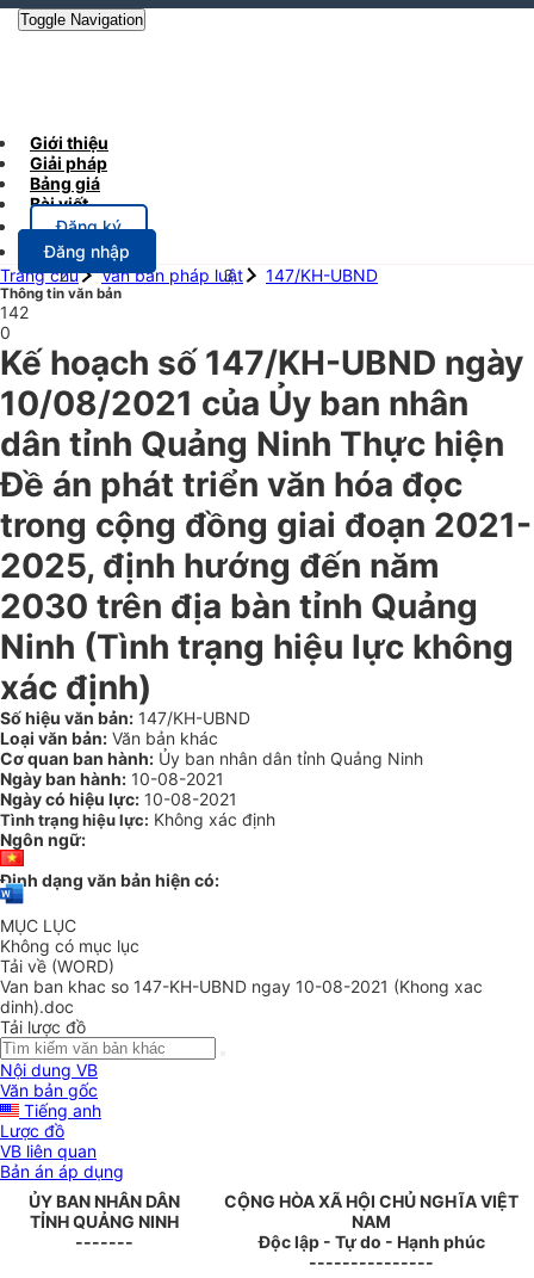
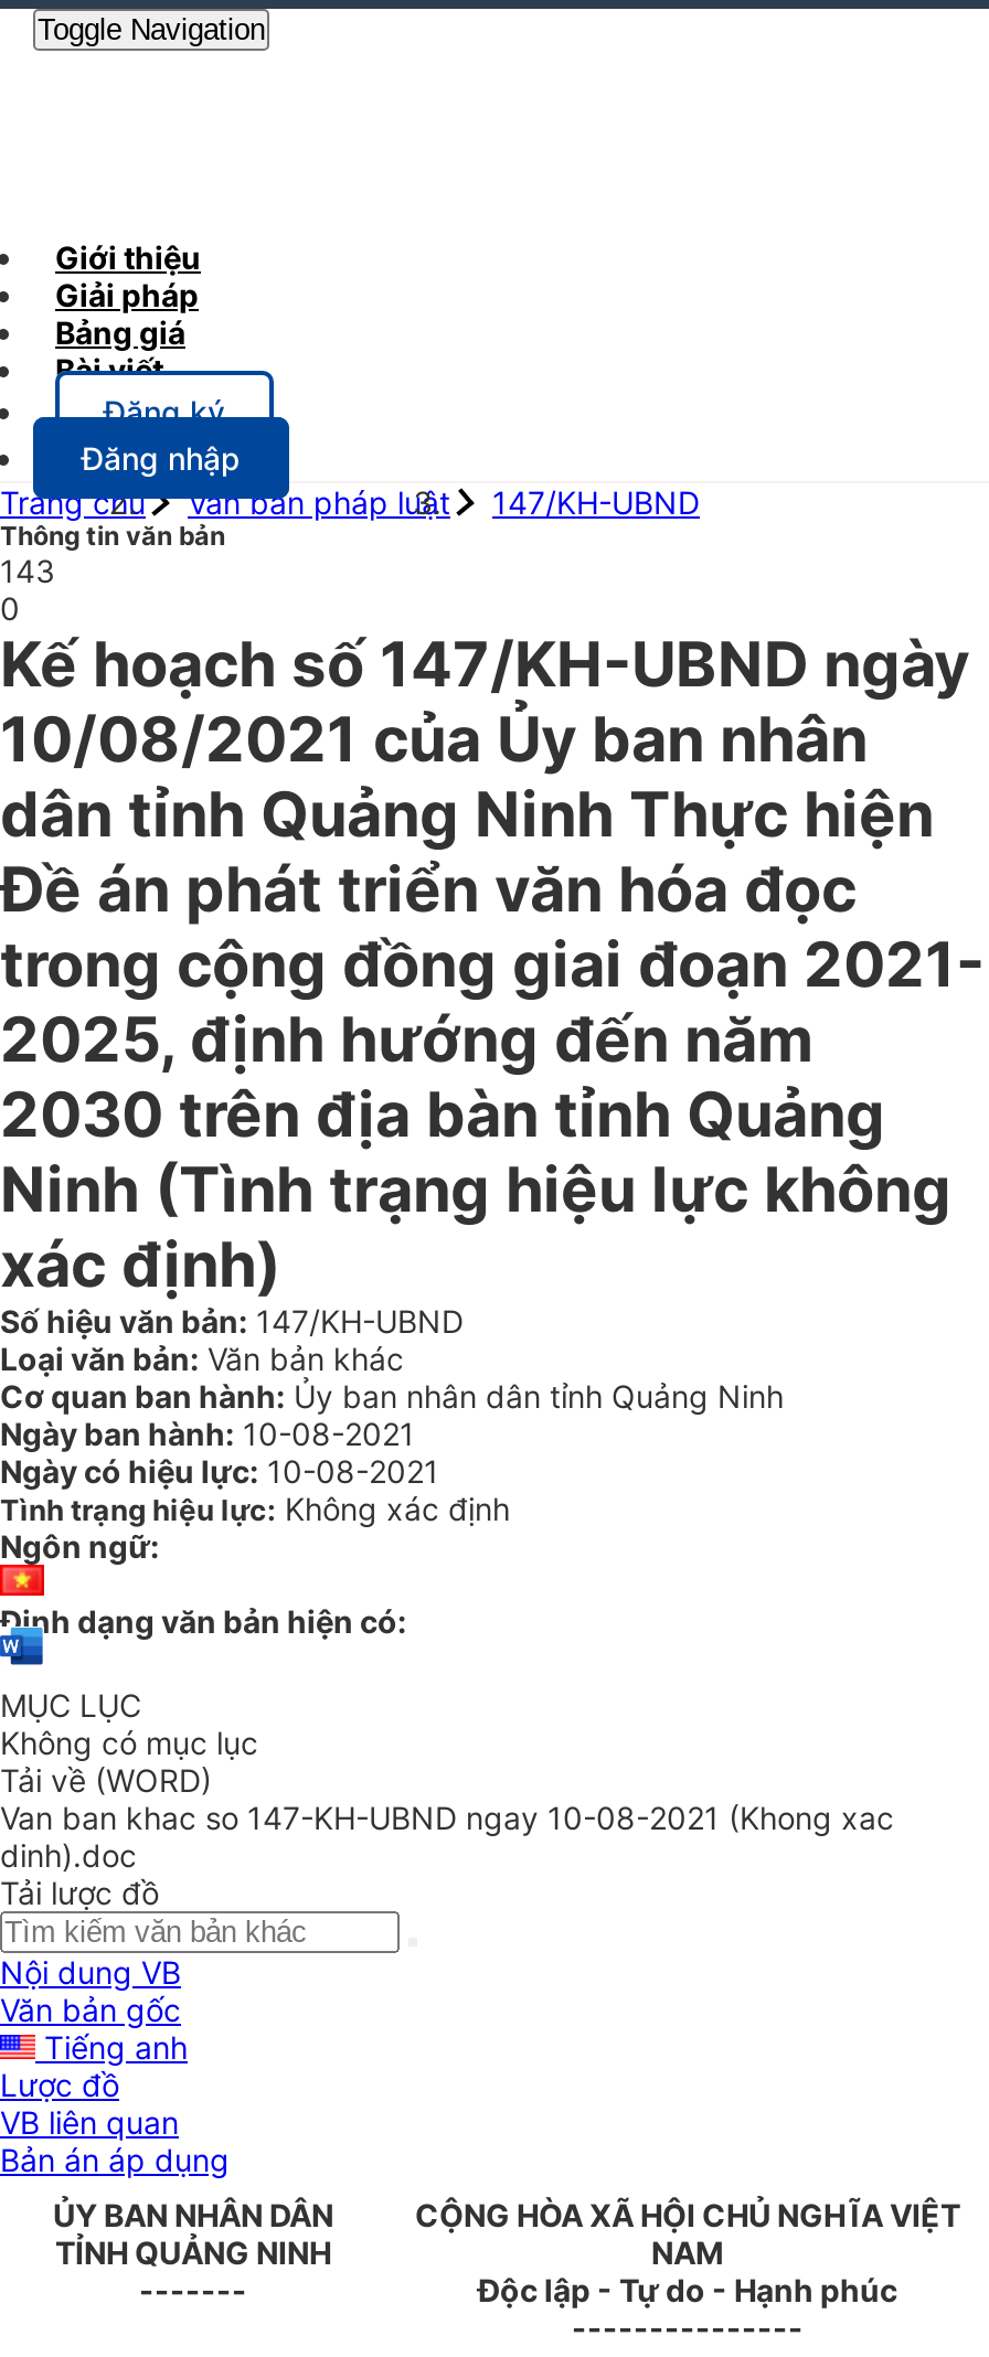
[0,302,29,322] 142 -> [0,552,55,589] 143

